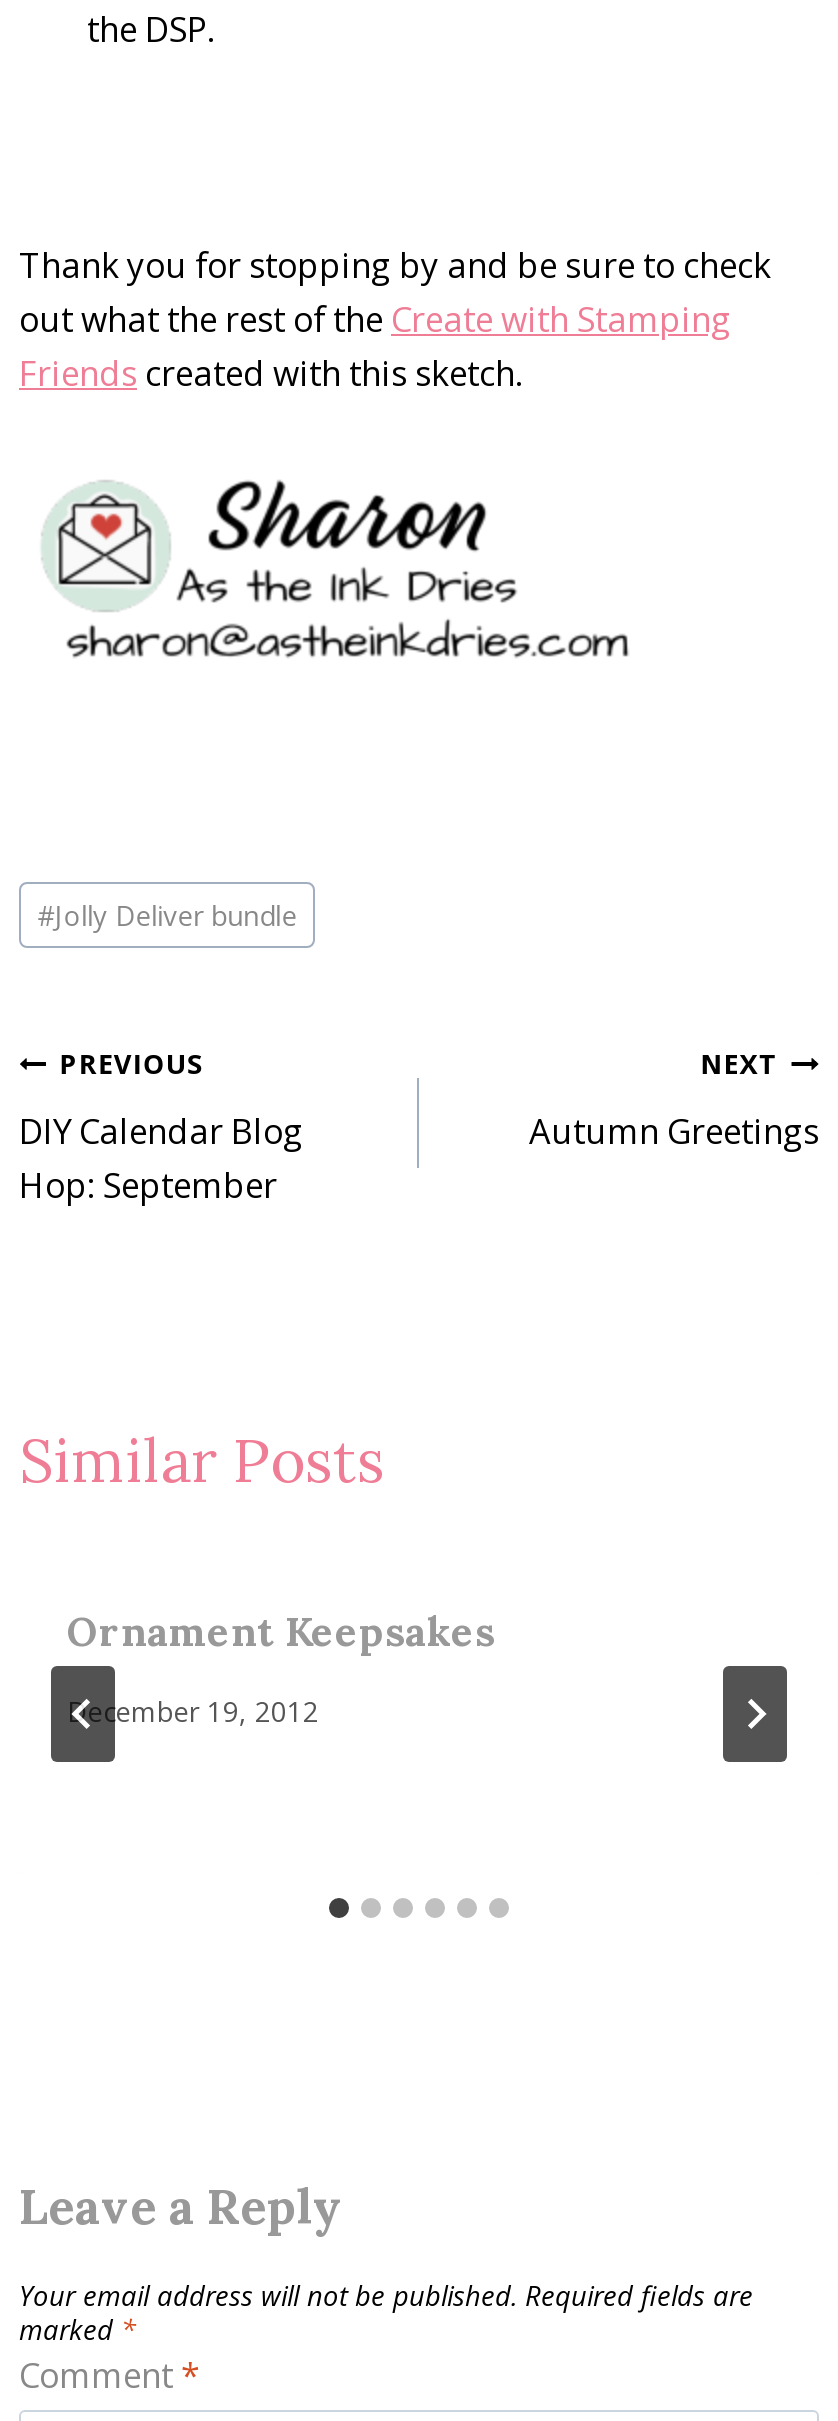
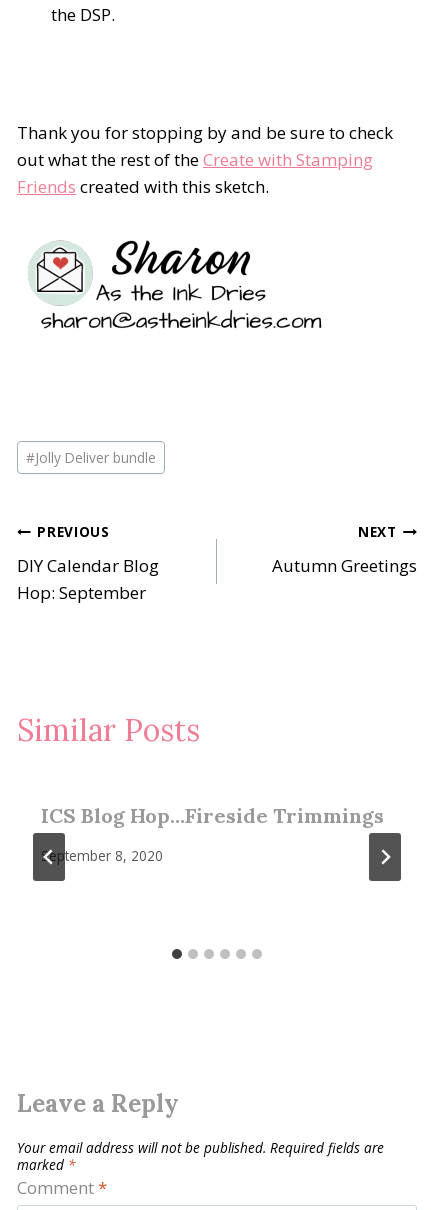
[67,1607,495,1657] Ornament Keepsakes -> [41,803,384,828] ICS Blog Hop…Fireside Trimmings
[67,1692,319,1730] December 19, 2012 -> [41,846,163,865] September 8, 2020

